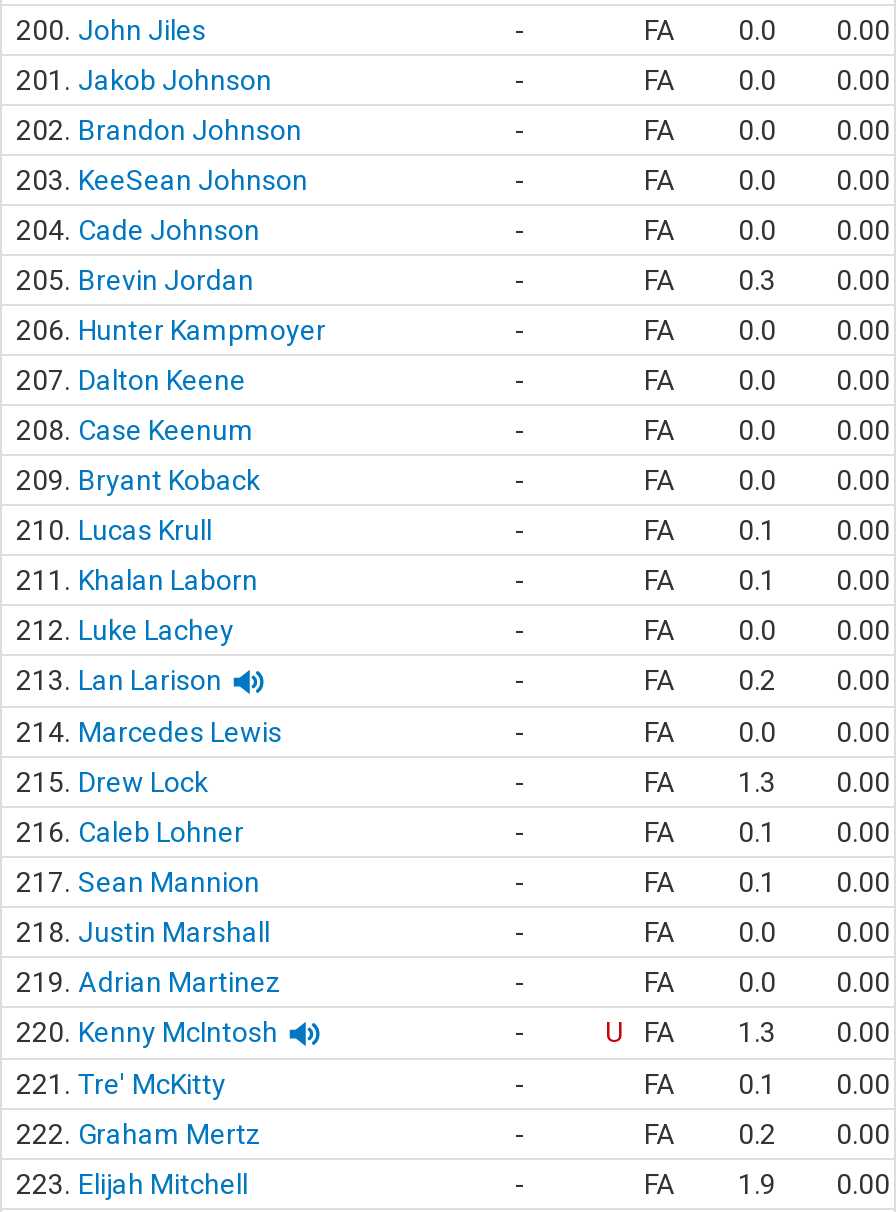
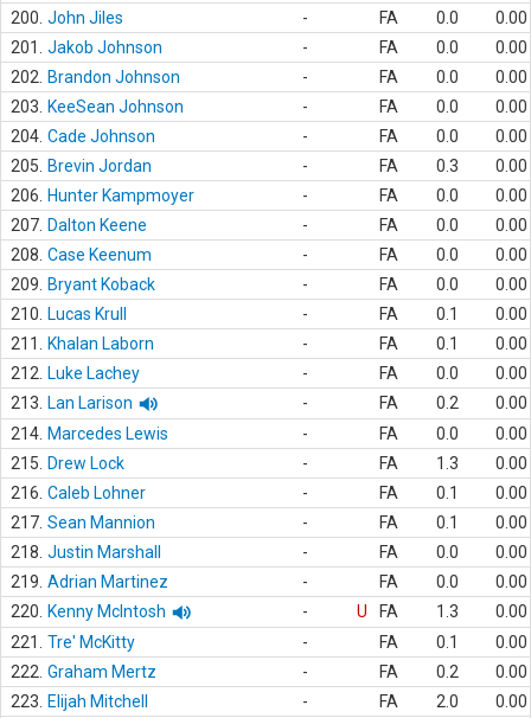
[644,1168,890,1200] FA 1.9 0.00 -> [379,692,527,711] FA 2.0 0.00

